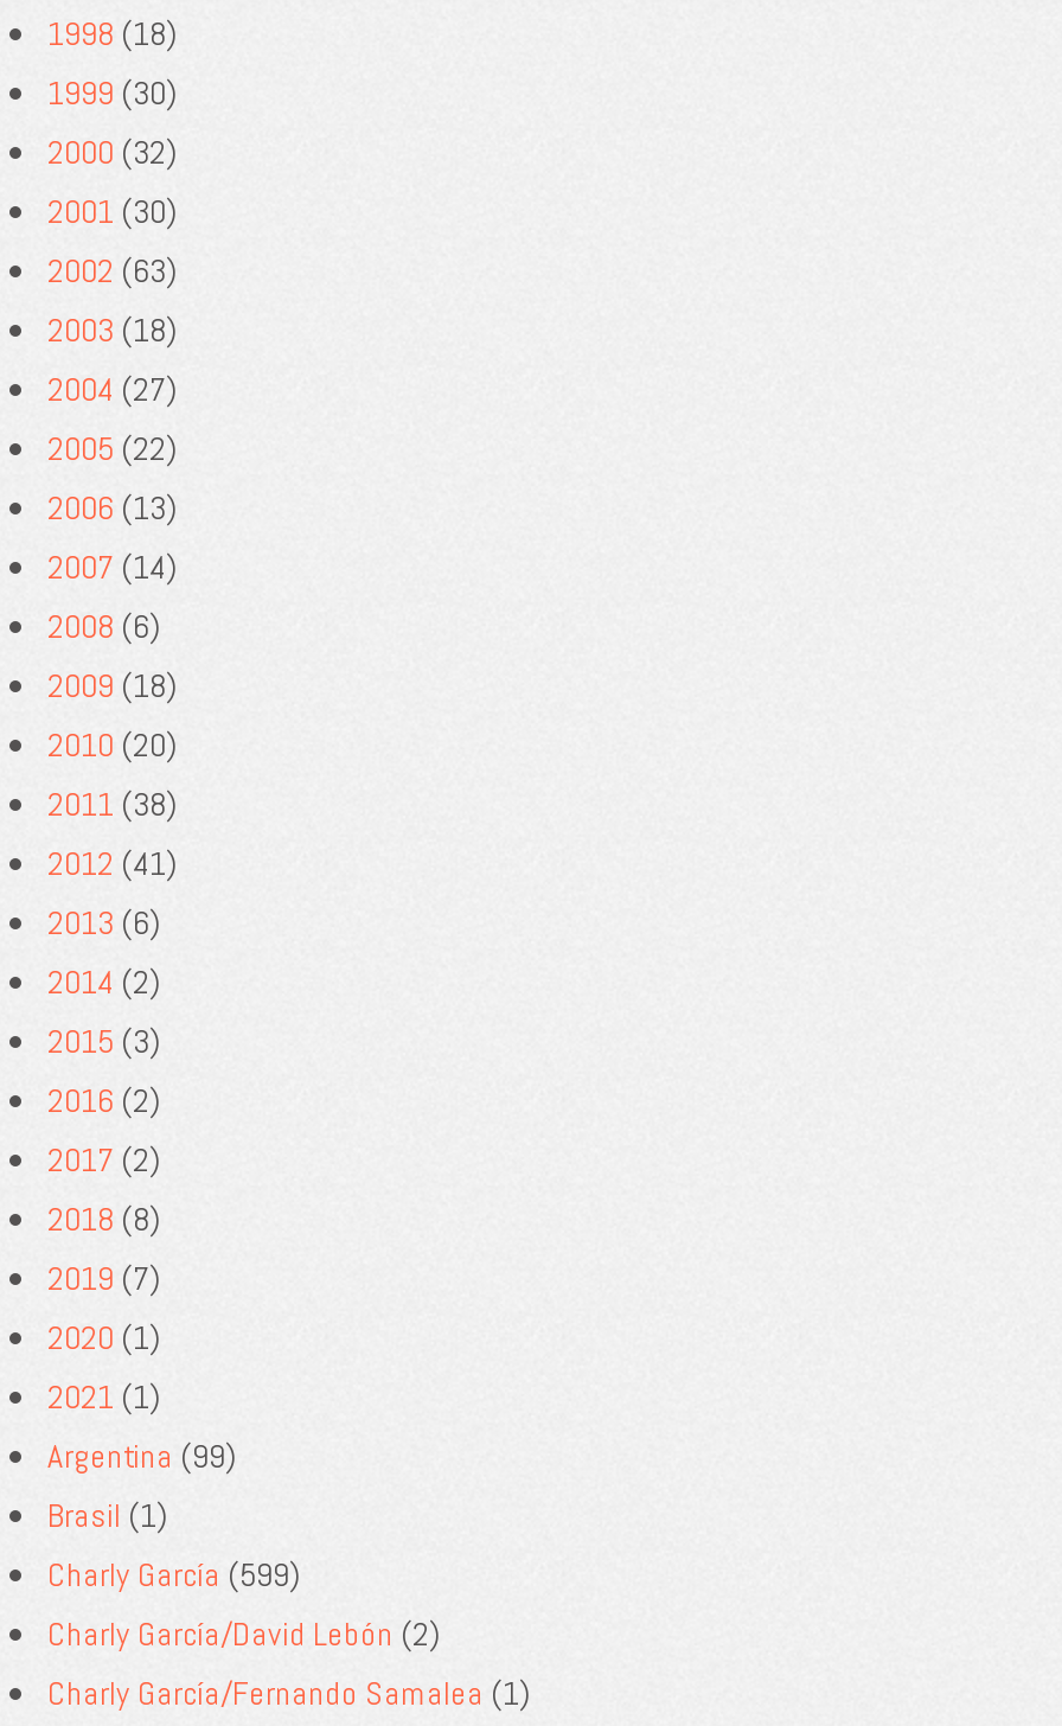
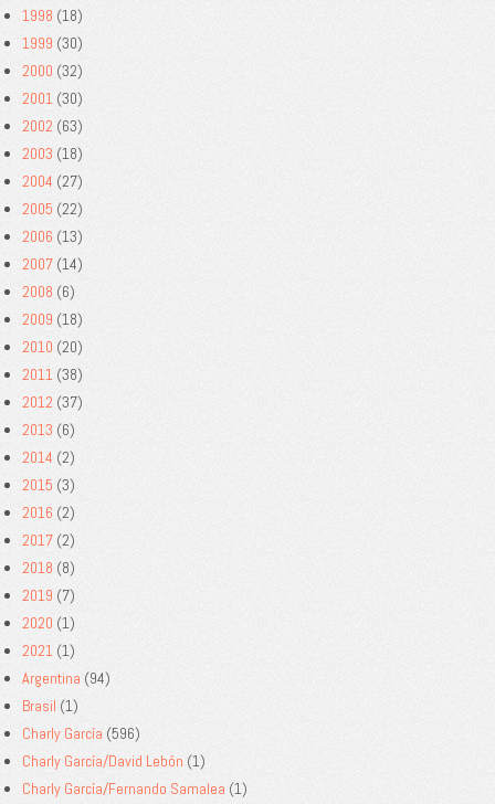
[47,842,178,885] 2012 (41) -> [22,392,83,412] 2012 (37)
[47,1435,237,1477] Argentina (99) -> [22,668,110,688] Argentina (94)
[47,1553,301,1596] Charly García (599) -> [22,723,140,743] Charly García (596)
[47,1612,441,1655] Charly García/David Lebón (2) -> [22,751,206,771] Charly García/David Lebón (1)

